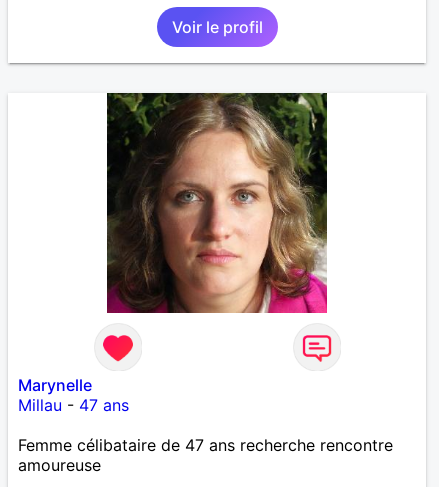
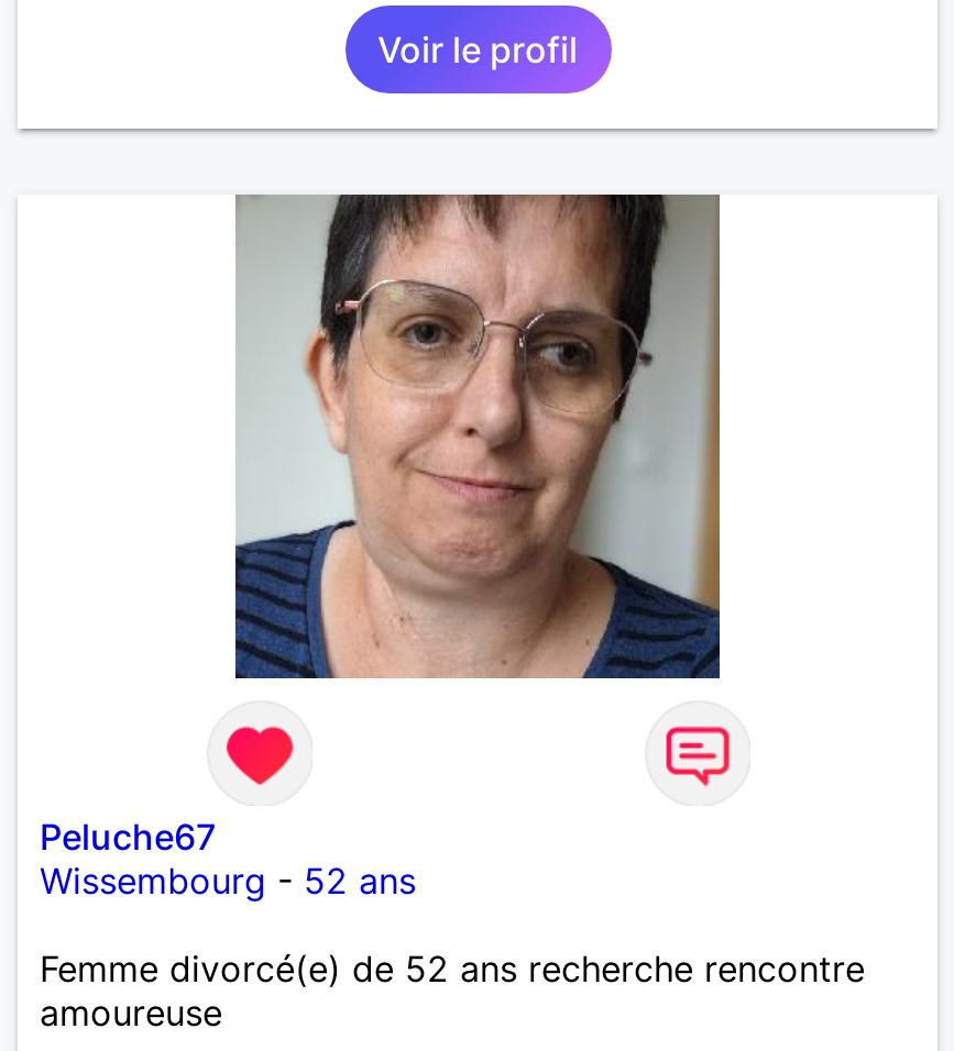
[106,92,328,314] [image] -> [233,192,722,681] [image]
[18,375,129,415] Marynelle | Millau - 47 ans -> [40,814,416,902] Peluche67 | Wissembourg - 52 ans
[18,435,393,455] Femme célibataire de 47 ans recherche rencontre -> [40,946,865,990] Femme divorcé(e) de 52 ans recherche rencontre

